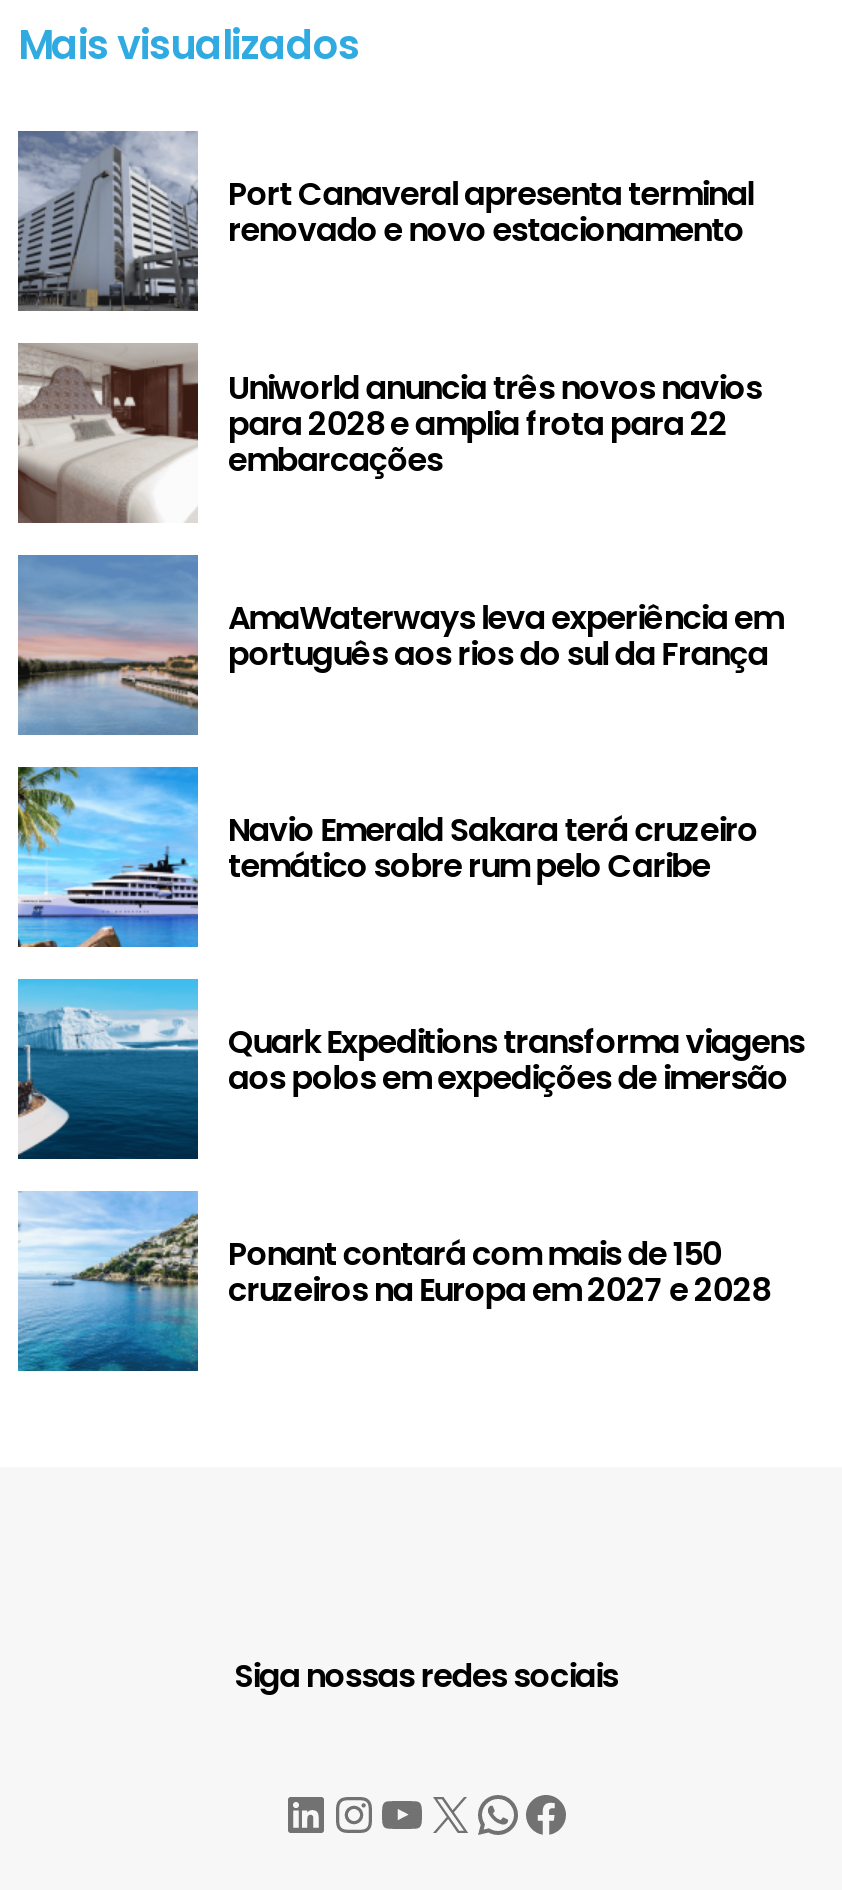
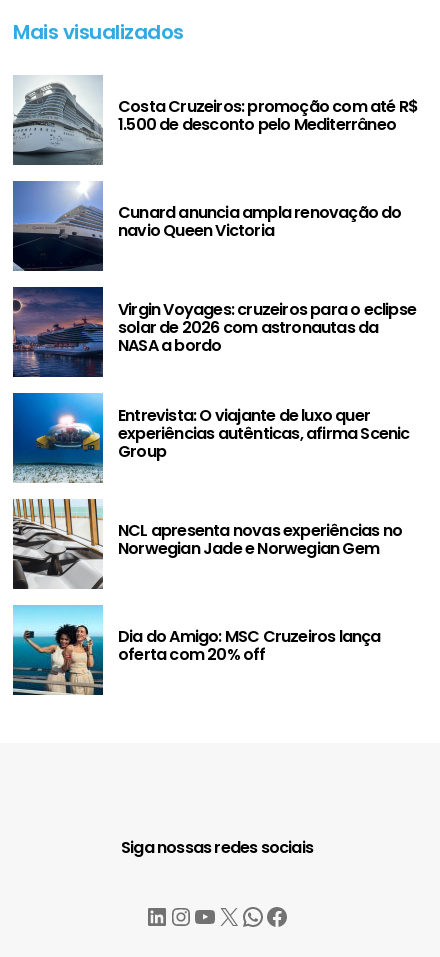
[18,129,753,311] [image] | Port Canaveral apresenta terminal | renovado e novo estacionamento -> [13,76,418,165] [image] | Costa Cruzeiros: promoção com até R$ | 1.500 de desconto pelo Mediterrâneo
[16,341,762,525] [image] | Uniworld anuncia três novos navios | para 2028 e amplia frota para 22 | embarcações -> [12,181,402,272] [image] | Cunard anuncia ampla renovação do | navio Queen Victoria
[16,553,783,737] [image] | AmaWaterways leva experiência em | português aos rios do sul da França -> [12,286,416,378] [image] | Virgin Voyages: cruzeiros para o eclipse | solar de 2026 com astronautas da | NASA a bordo
[16,765,758,949] [image] | Navio Emerald Sakara terá cruzeiro | temático sobre rum pelo Caribe -> [12,392,410,484] [image] | Entrevista: O viajante de luxo quer | experiências autênticas, afirma Scenic | Group
[16,977,804,1161] [image] | Quark Expeditions transforma viagens | aos polos em expedições de imersão -> [12,498,402,590] [image] | NCL apresenta novas experiências no | Norwegian Jade e Norwegian Gem
[16,1193,770,1373] [image] | Ponant contará com mais de 150 | cruzeiros na Europa em 2027 e 2028 -> [12,605,381,696] [image] | Dia do Amigo: MSC Cruzeiros lança | oferta com 20% off

